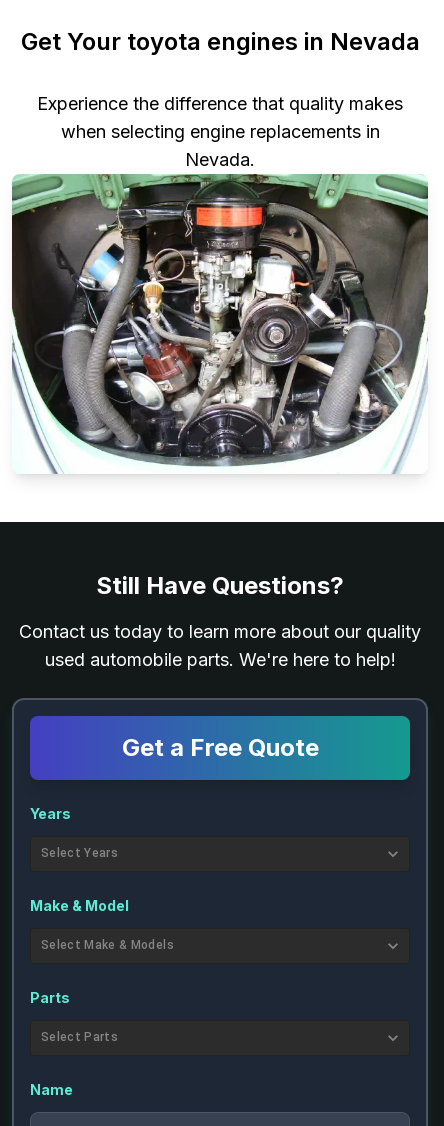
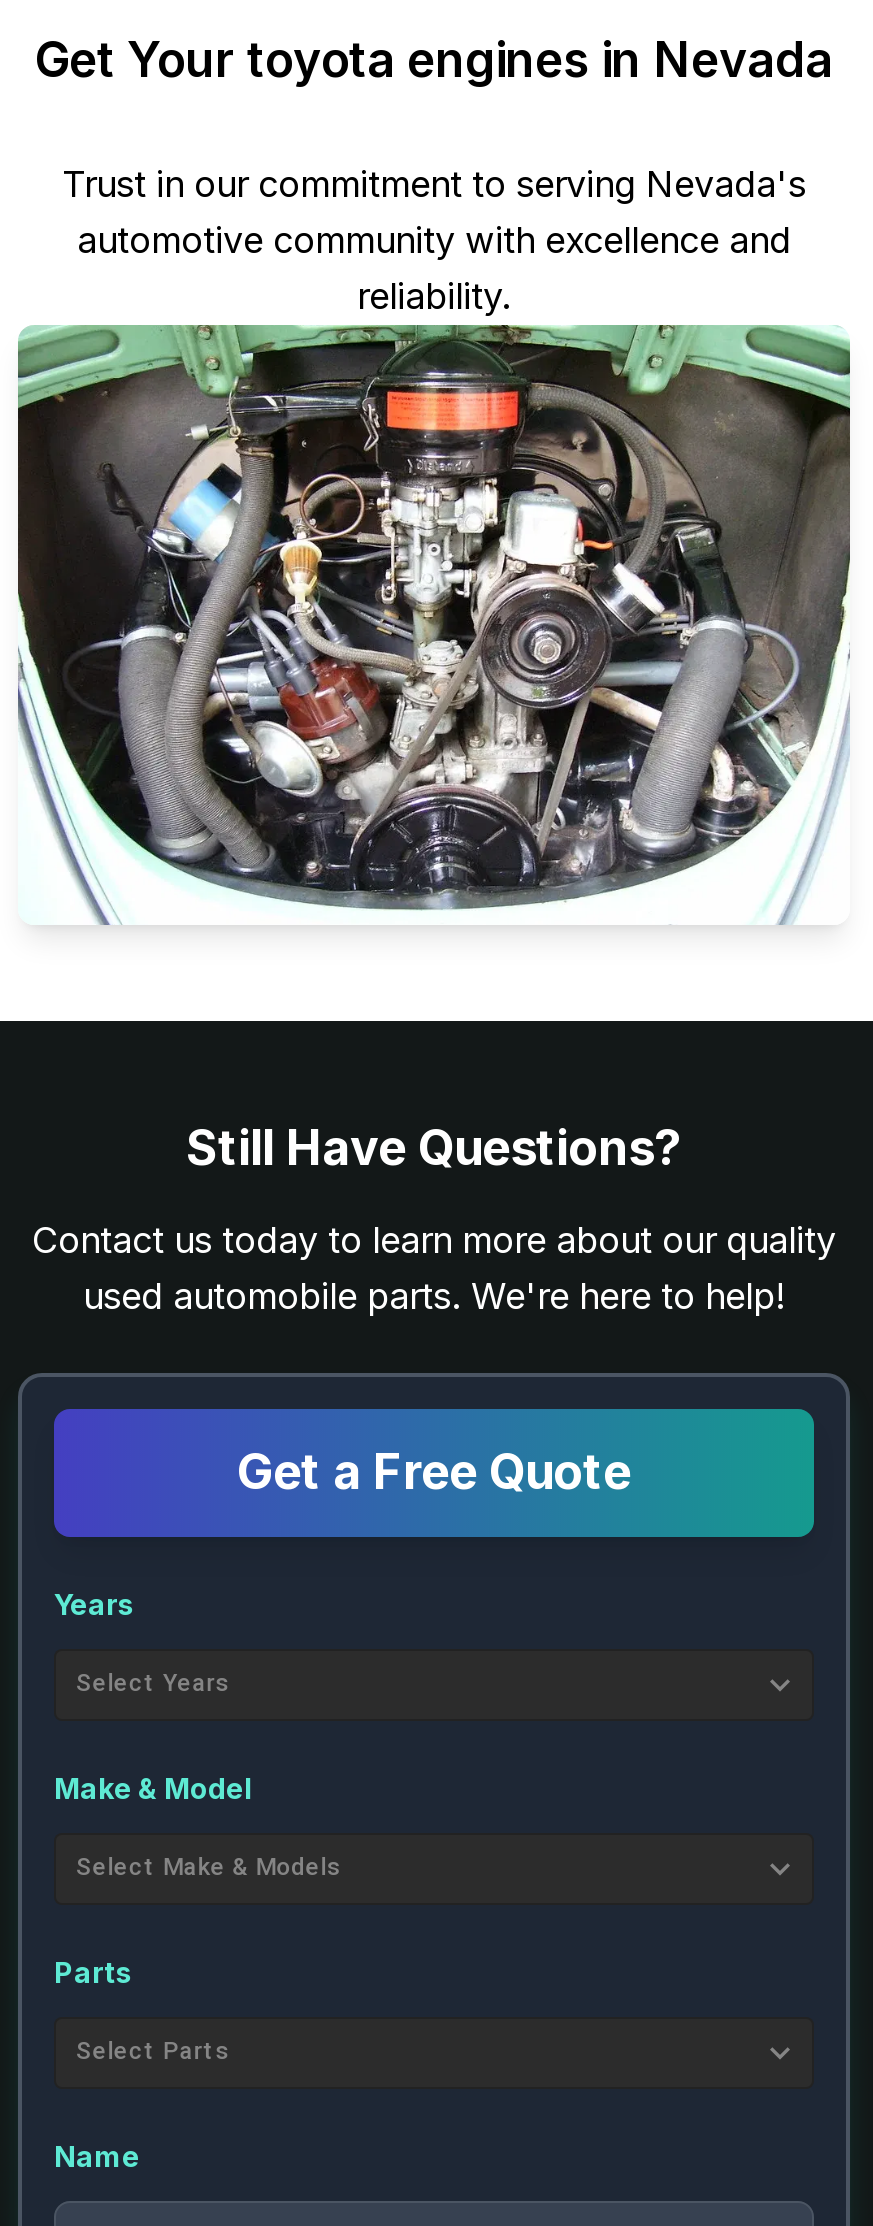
[37,92,403,169] Experience the difference that quality makes | when selecting engine replacements in | Nevada. -> [62,162,806,316] Trust in our commitment to serving Nevada's | automotive community with excellence and | reliability.

